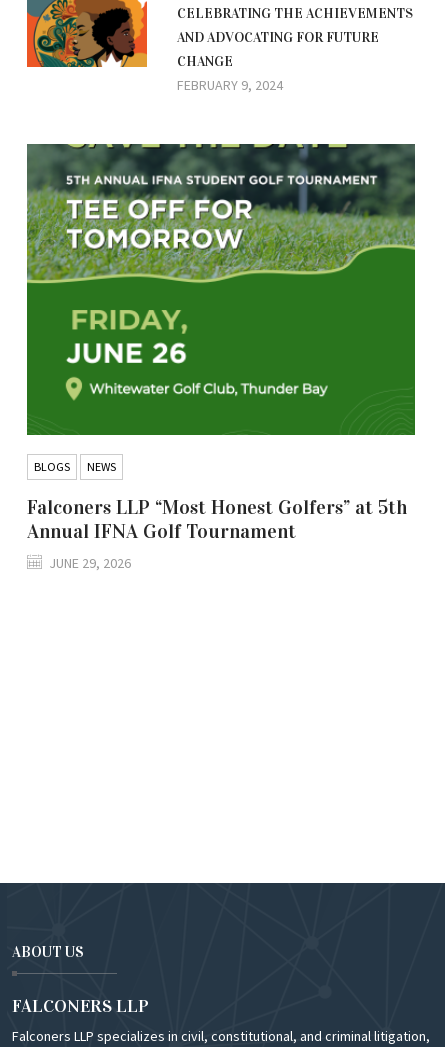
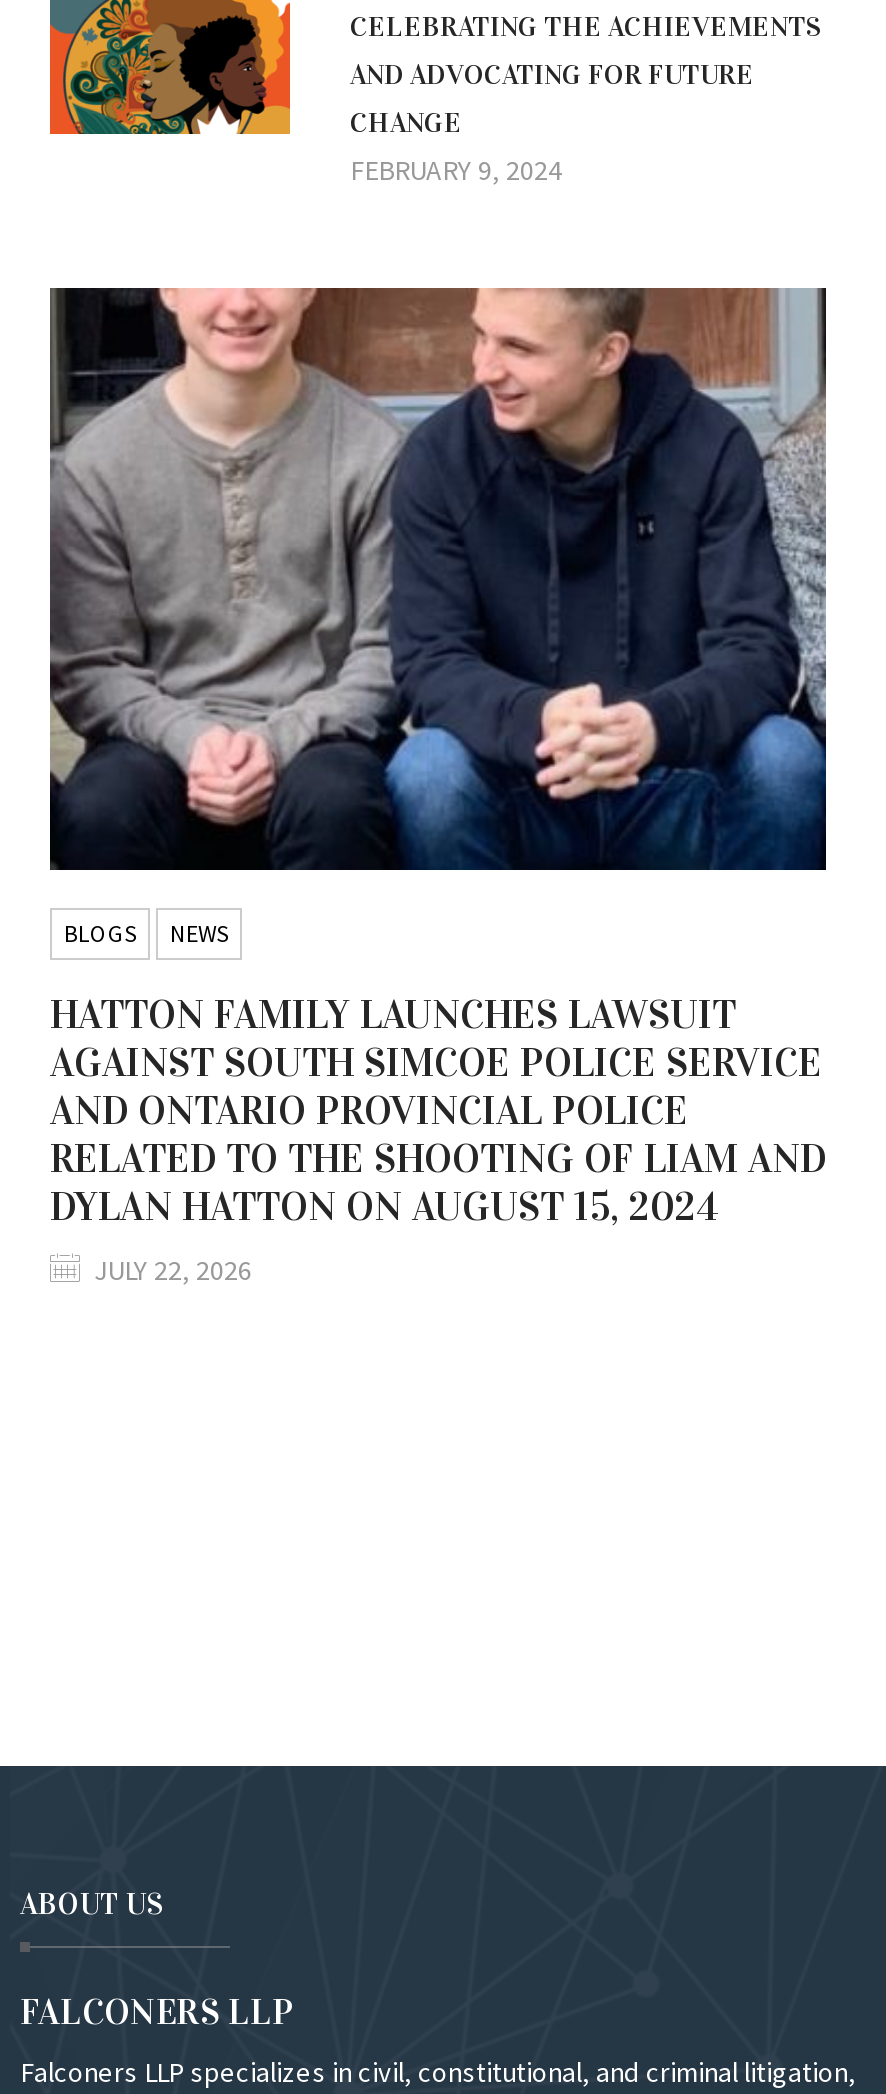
[26,143,416,436] [image] -> [48,286,828,872] [image]
[27,495,407,543] Falconers LLP “Most Honest Golfers” at 5th | Annual IFNA Golf Tournament -> [50,990,826,1230] HATTON FAMILY LAUNCHES LAWSUIT | AGAINST SOUTH SIMCOE POLICE SERVICE | AND ONTARIO PROVINCIAL POLICE | RELATED TO THE SHOOTING OF LIAM AND | DYLAN HATTON ON AUGUST 15, 2024
[49,554,131,572] JUNE 29, 2026 -> [94,1252,252,1288] JULY 22, 2026

